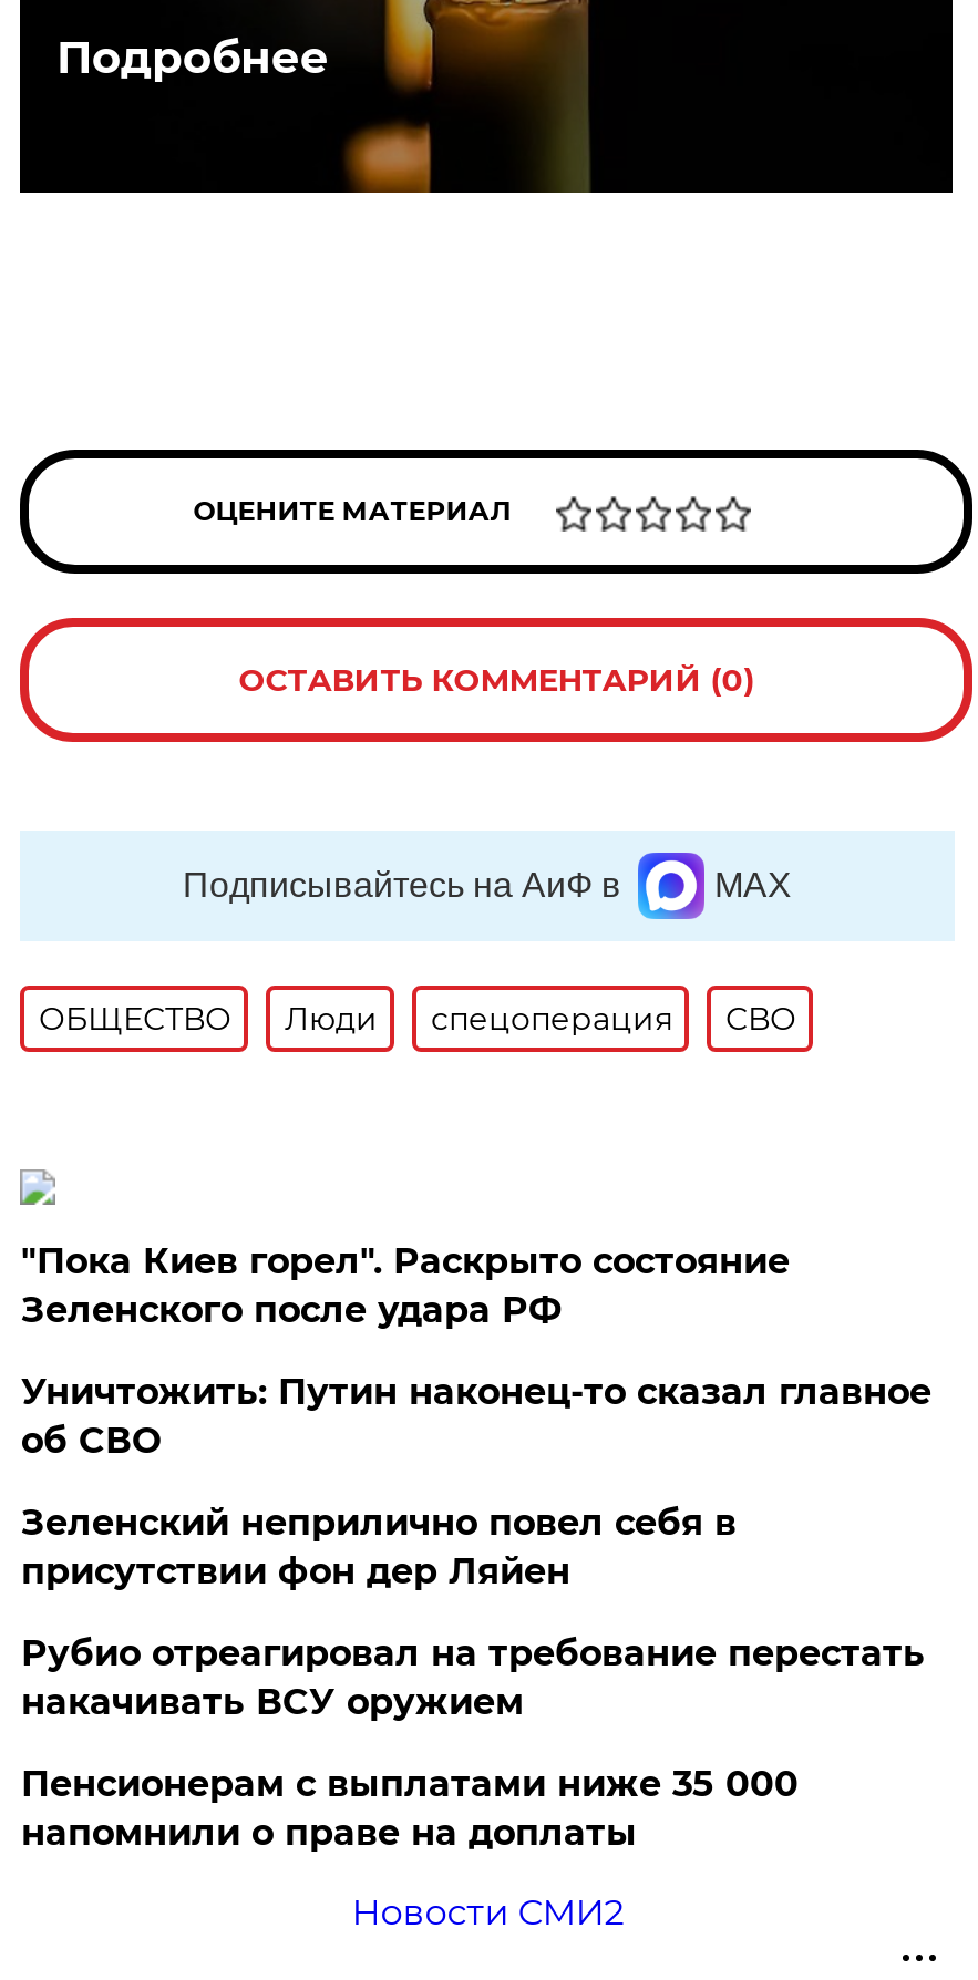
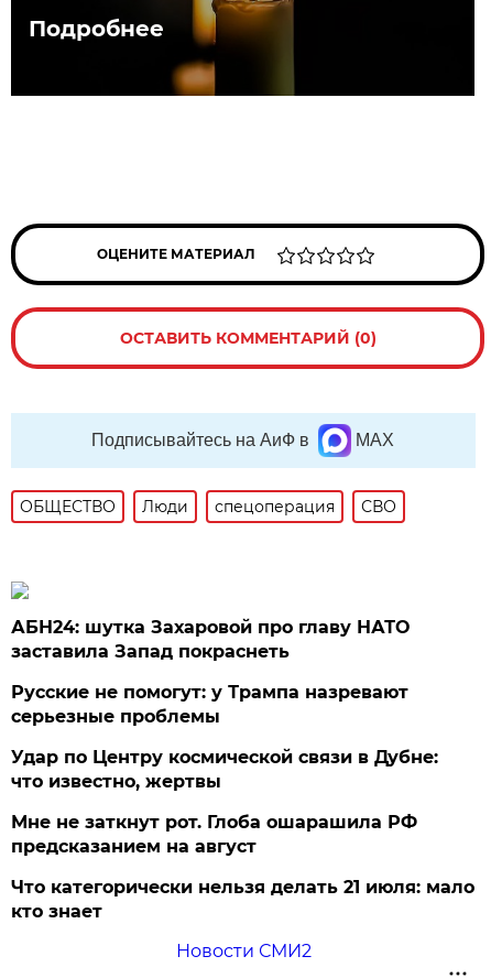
[21,1240,789,1331] "Пока Киев горел". Раскрыто состояние | Зеленского после удара РФ -> [11,617,410,662] АБН24: шутка Захаровой про главу НАТО | заставила Запад покраснеть
[21,1371,931,1462] Уничтожить: Путин наконец-то сказал главное | об СВО -> [11,682,409,727] Русские не помогут: у Трампа назревают | серьезные проблемы
[21,1502,736,1592] Зеленский неприлично повел cебя в | присутствии фон дер Ляйен -> [11,747,439,792] Удар по Центру космической связи в Дубне: | что известно, жертвы
[21,1632,925,1723] Рубио отреагировал на требование перестать | накачивать ВСУ оружием -> [11,812,418,857] Мне не заткнут рот. Глоба ошарашила РФ | предсказанием на август
[21,1763,798,1854] Пенсионерам с выплатами ниже 35 000 | напомнили о праве на доплаты -> [11,877,475,922] Что категорически нельзя делать 21 июля: мало | кто знает

